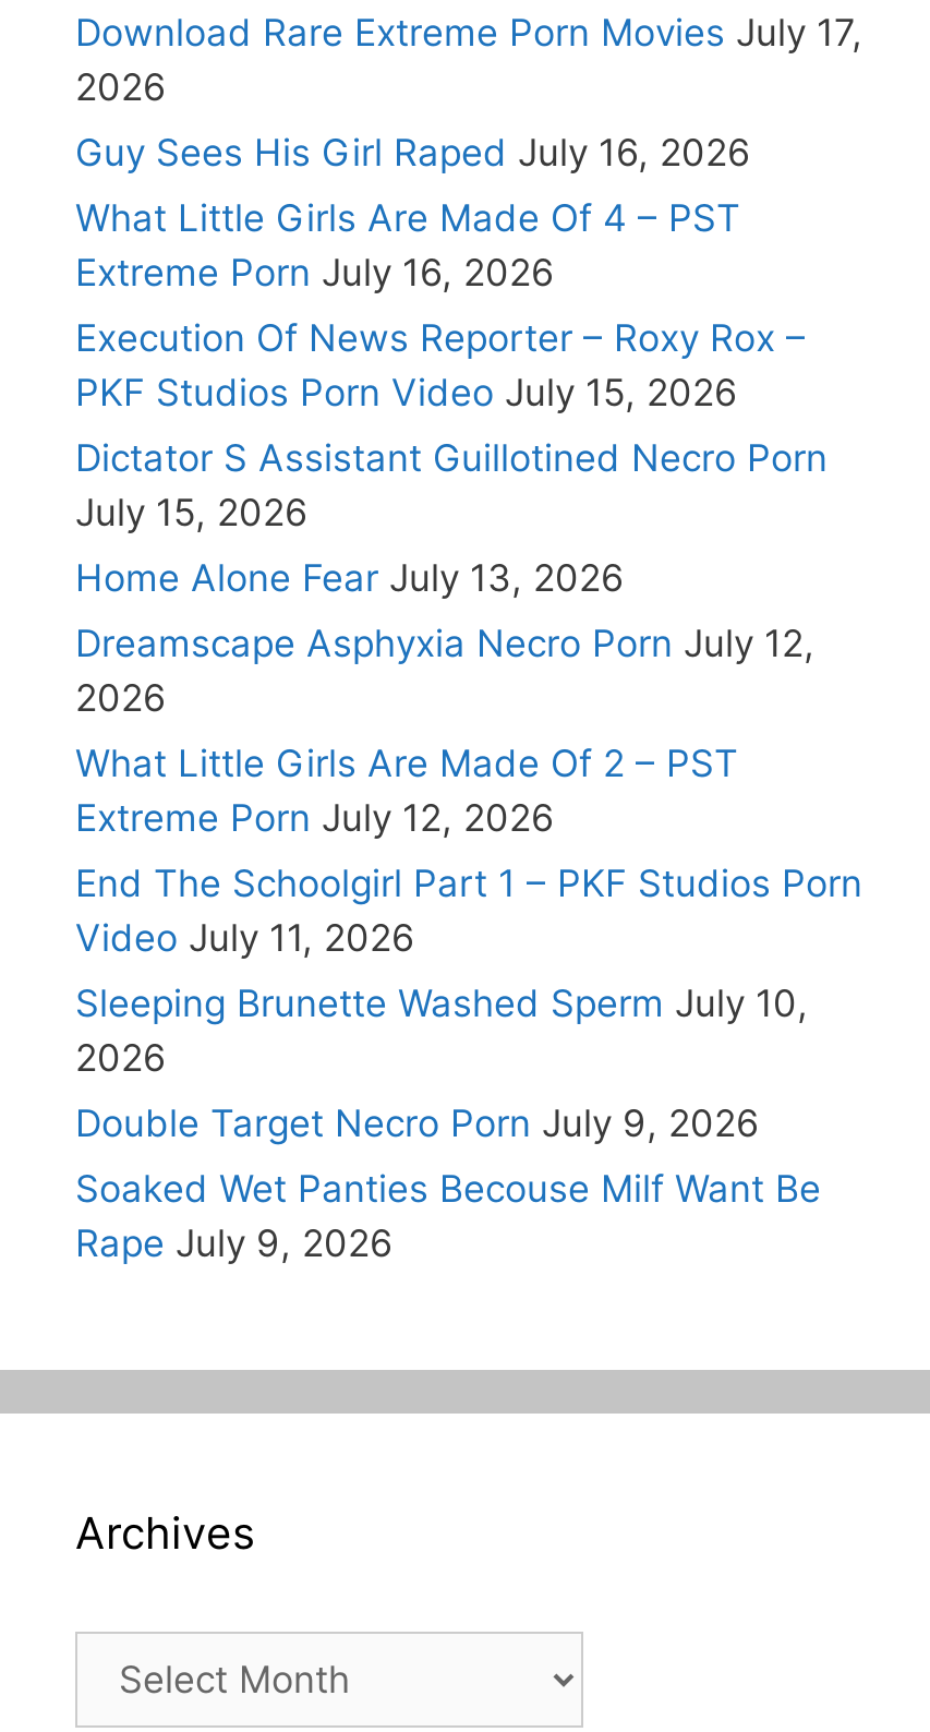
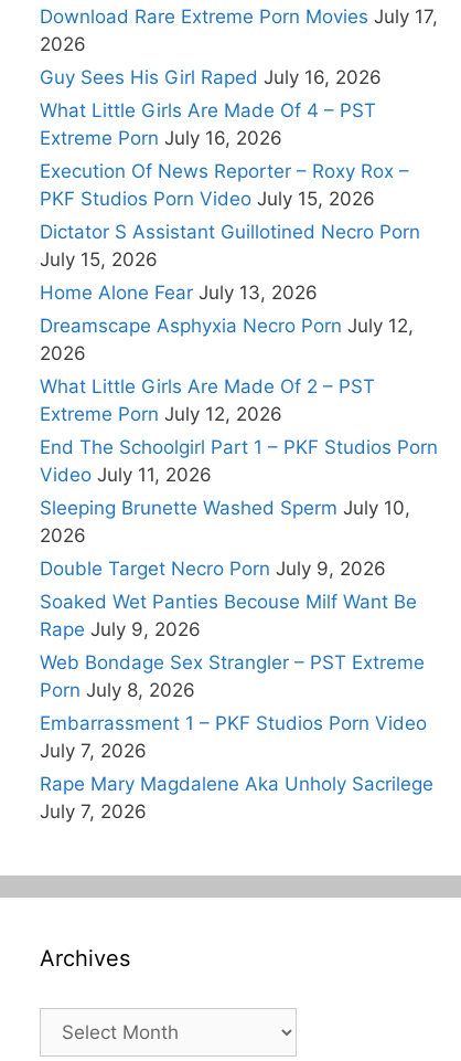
none -> [40,652,433,823] Web Bondage Sex Strangler – PST Extreme | Porn July 8, 2026 | Embarrassment 1 – PKF Studios Porn Video | July 7, 2026 | Rape Mary Magdalene Aka Unholy Sacrilege | July 7, 2026

